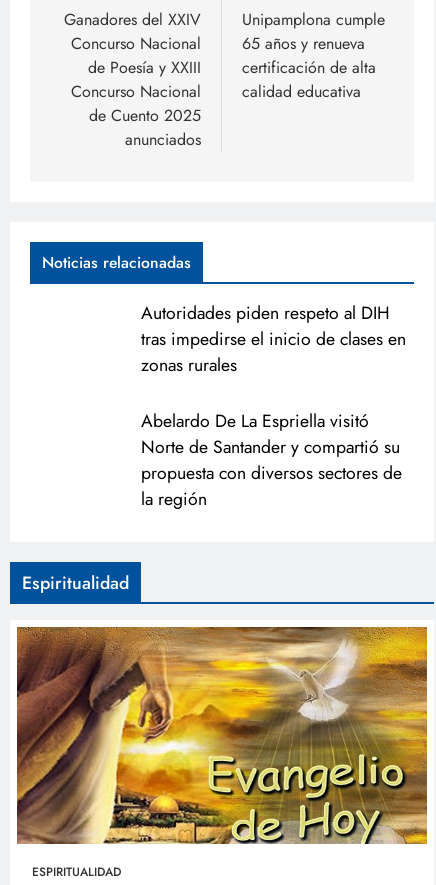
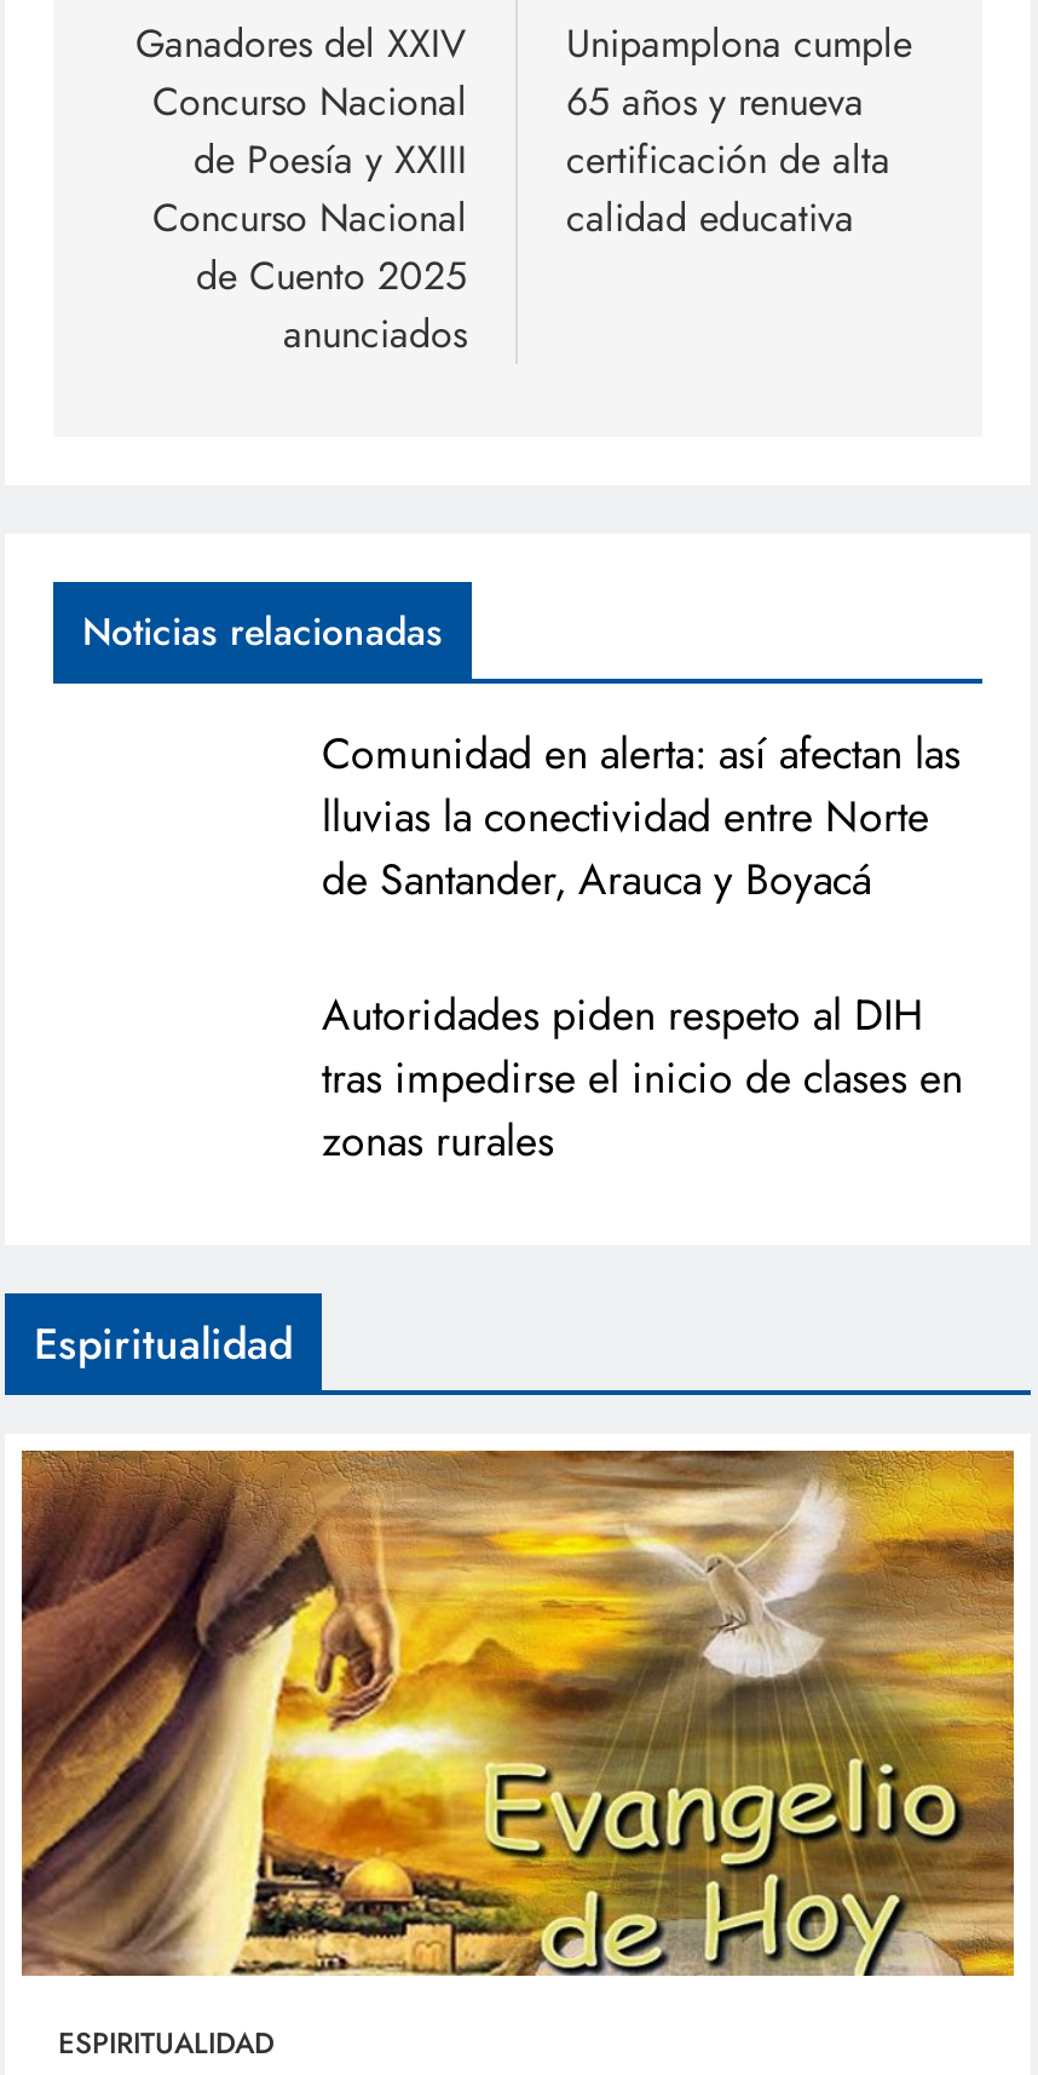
none -> [322,722,961,911] Comunidad en alerta: así afectan las | lluvias la conectividad entre Norte | de Santander, Arauca y Boyacá
moved [141,300,406,378] -> [322,983,963,1172]: Autoridades piden respeto al DIH | tras impedirse el inicio de clases en | zonas rurales
[141,408,402,512] Abelardo De La Espriella visitó | Norte de Santander y compartió su | propuesta con diversos sectores de | la región -> none

